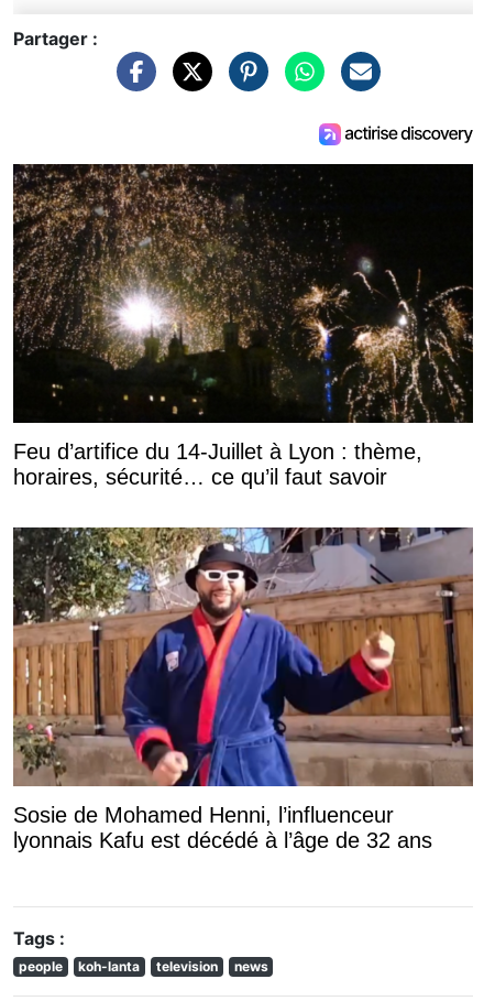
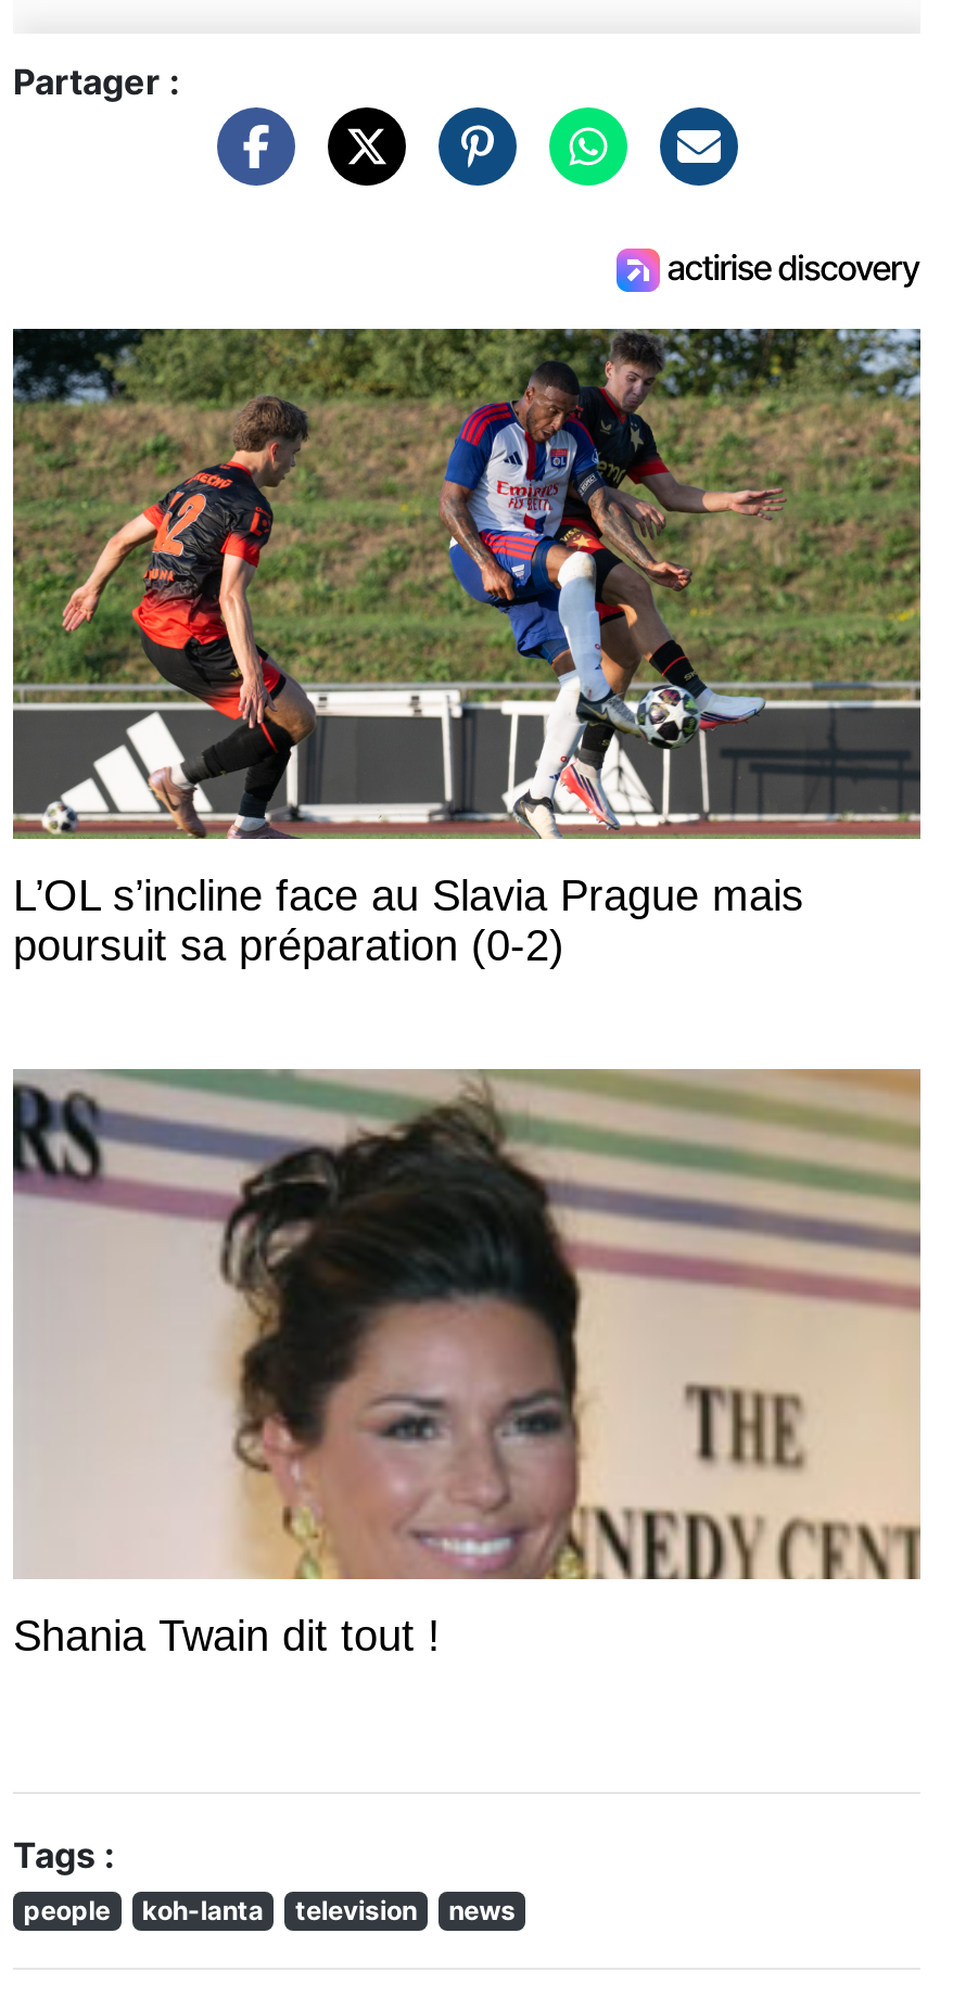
[12,163,474,489] [image] | Feu d’artifice du 14-Juillet à Lyon : thème, | horaires, sécurité… ce qu’il faut savoir -> [11,327,923,969] [image] | L’OL s’incline face au Slavia Prague mais | poursuit sa préparation (0-2)
[12,526,474,852] [image] | Sosie de Mohamed Henni, l’influenceur | lyonnais Kafu est décédé à l’âge de 32 ans -> [11,1045,923,1660] [image] | Shania Twain dit tout !

